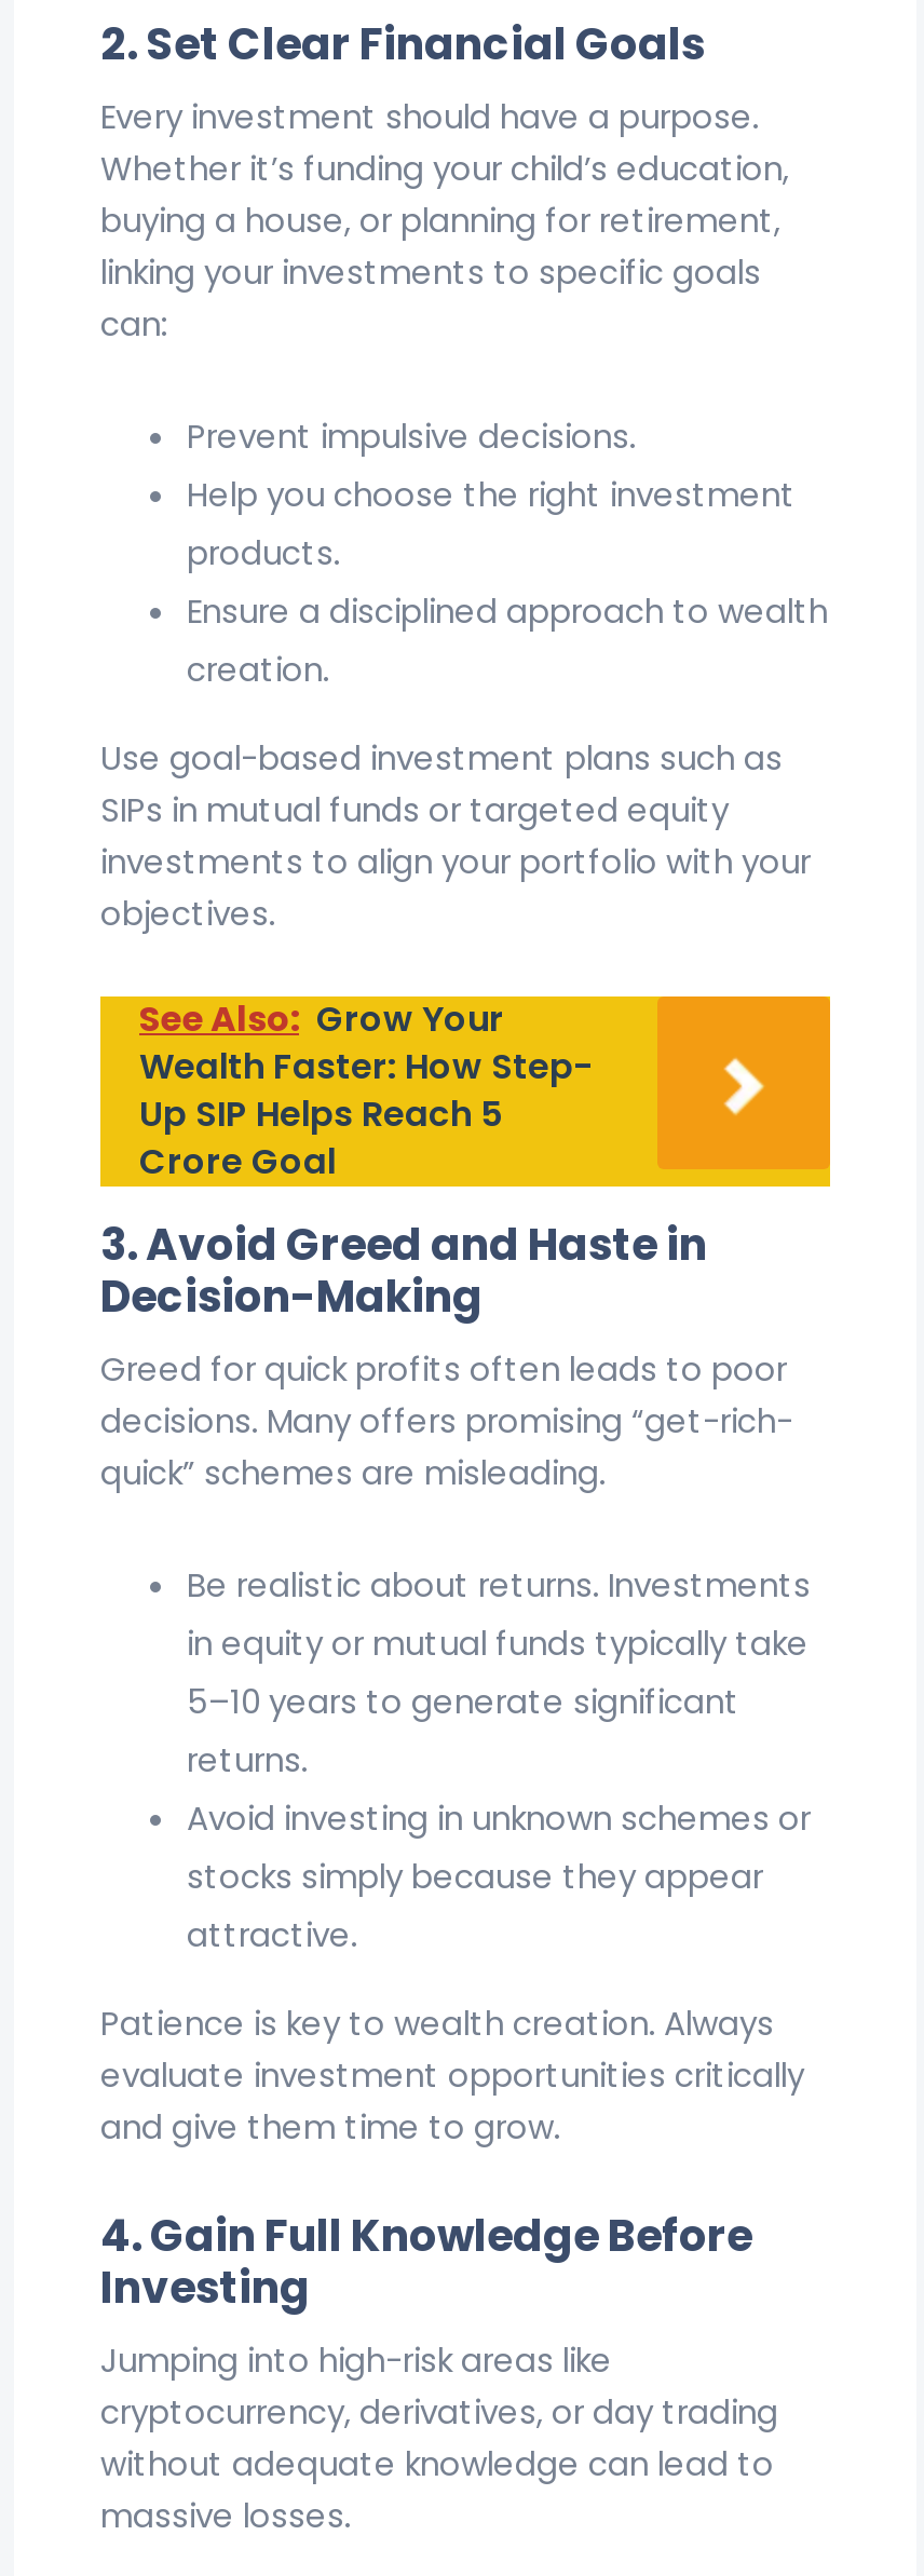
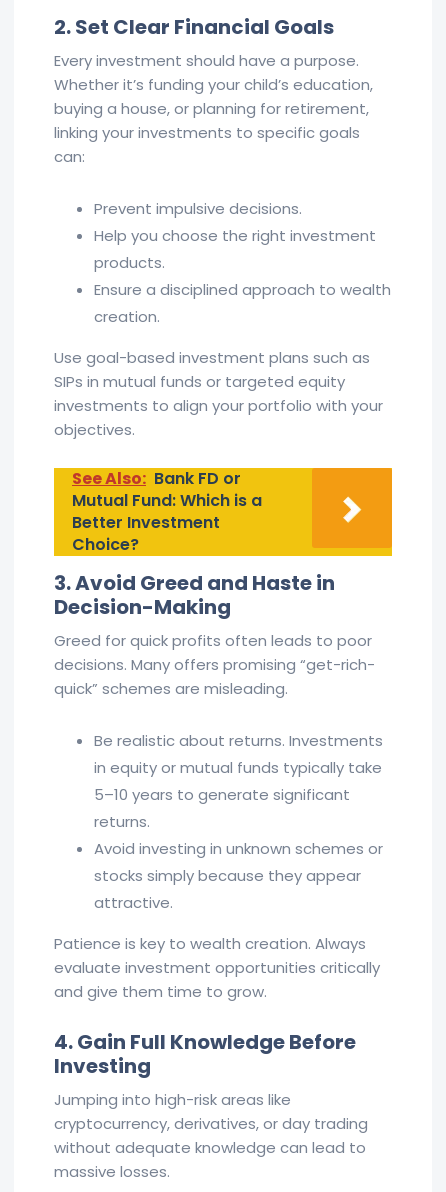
[139,994,593,1187] See Also: Grow Your | Wealth Faster: How Step- | Up SIP Helps Reach 5 | Crore Goal -> [72,467,262,556] See Also: Bank FD or | Mutual Fund: Which is a | Better Investment | Choice?

